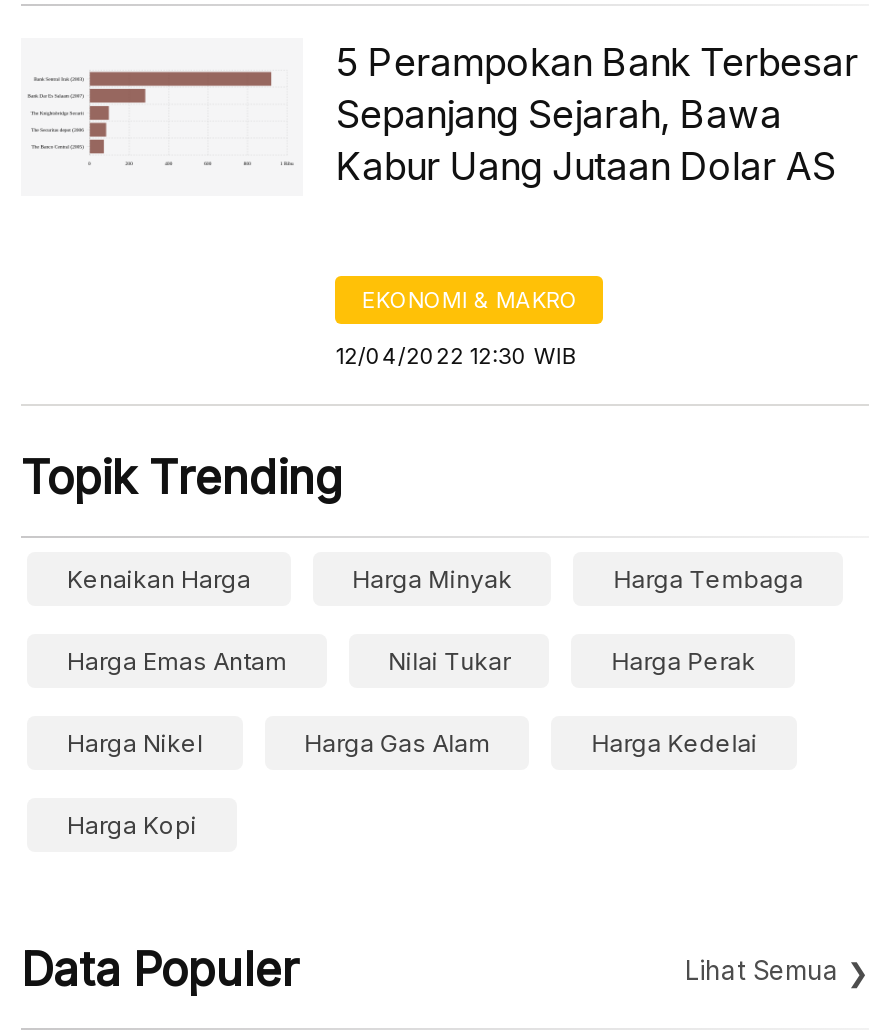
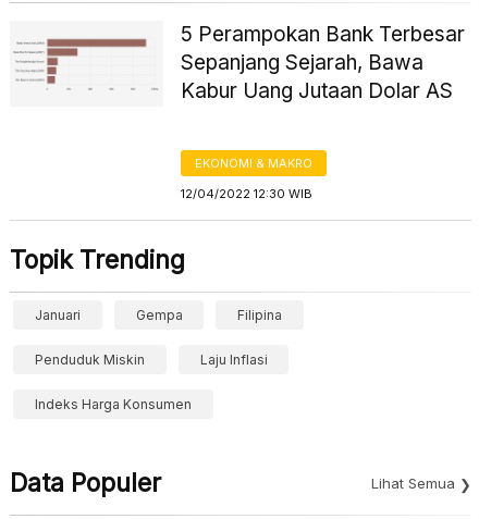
[67,564,803,840] Kenaikan Harga | Harga Minyak | Harga Tembaga | Harga Emas Antam | Nilai Tukar | Harga Perak | Harga Nikel | Harga Gas Alam | Harga Kedelai | Harga Kopi -> [35,307,282,412] Januari | Gempa | Filipina | Penduduk Miskin | Laju Inflasi | Indeks Harga Konsumen

